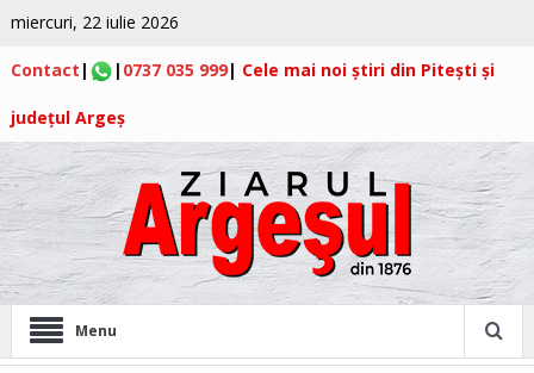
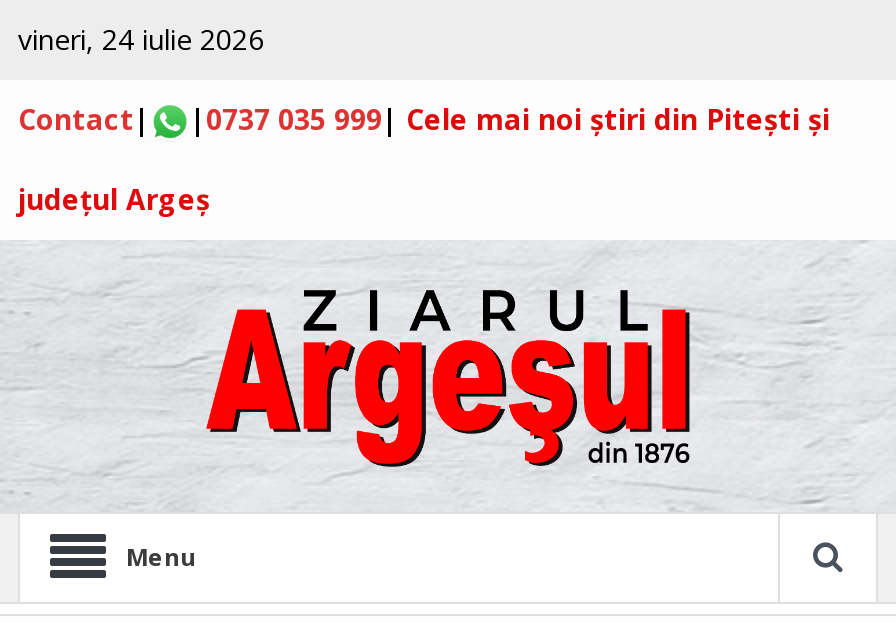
[11,11,179,33] miercuri, 22 iulie 2026 -> [18,20,264,58] vineri, 24 iulie 2026

